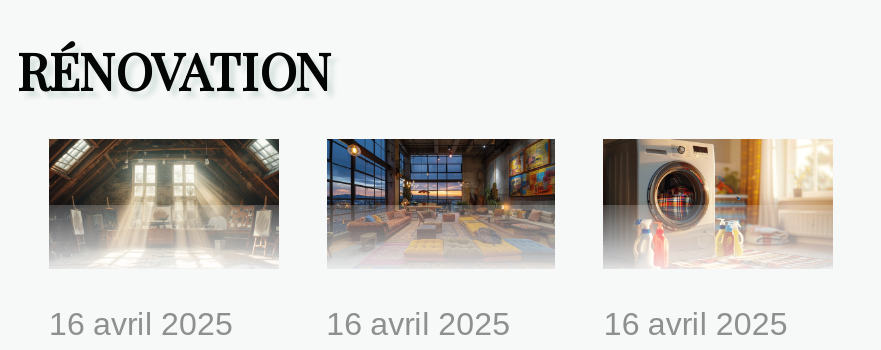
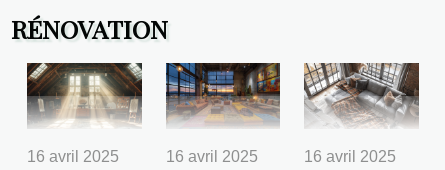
[601,138,835,260] [image] -> [304,62,420,123] [image]

